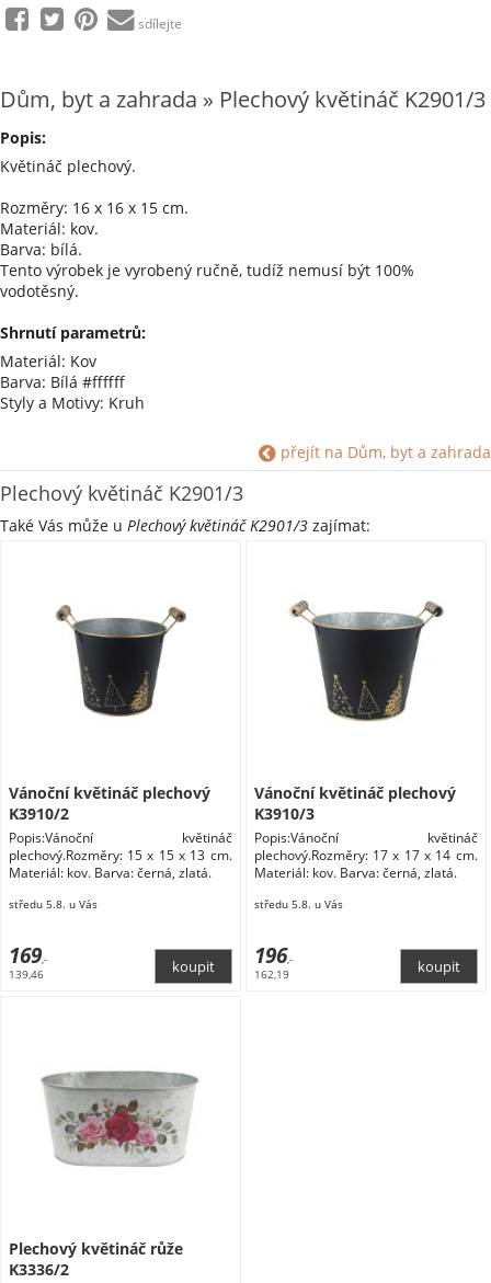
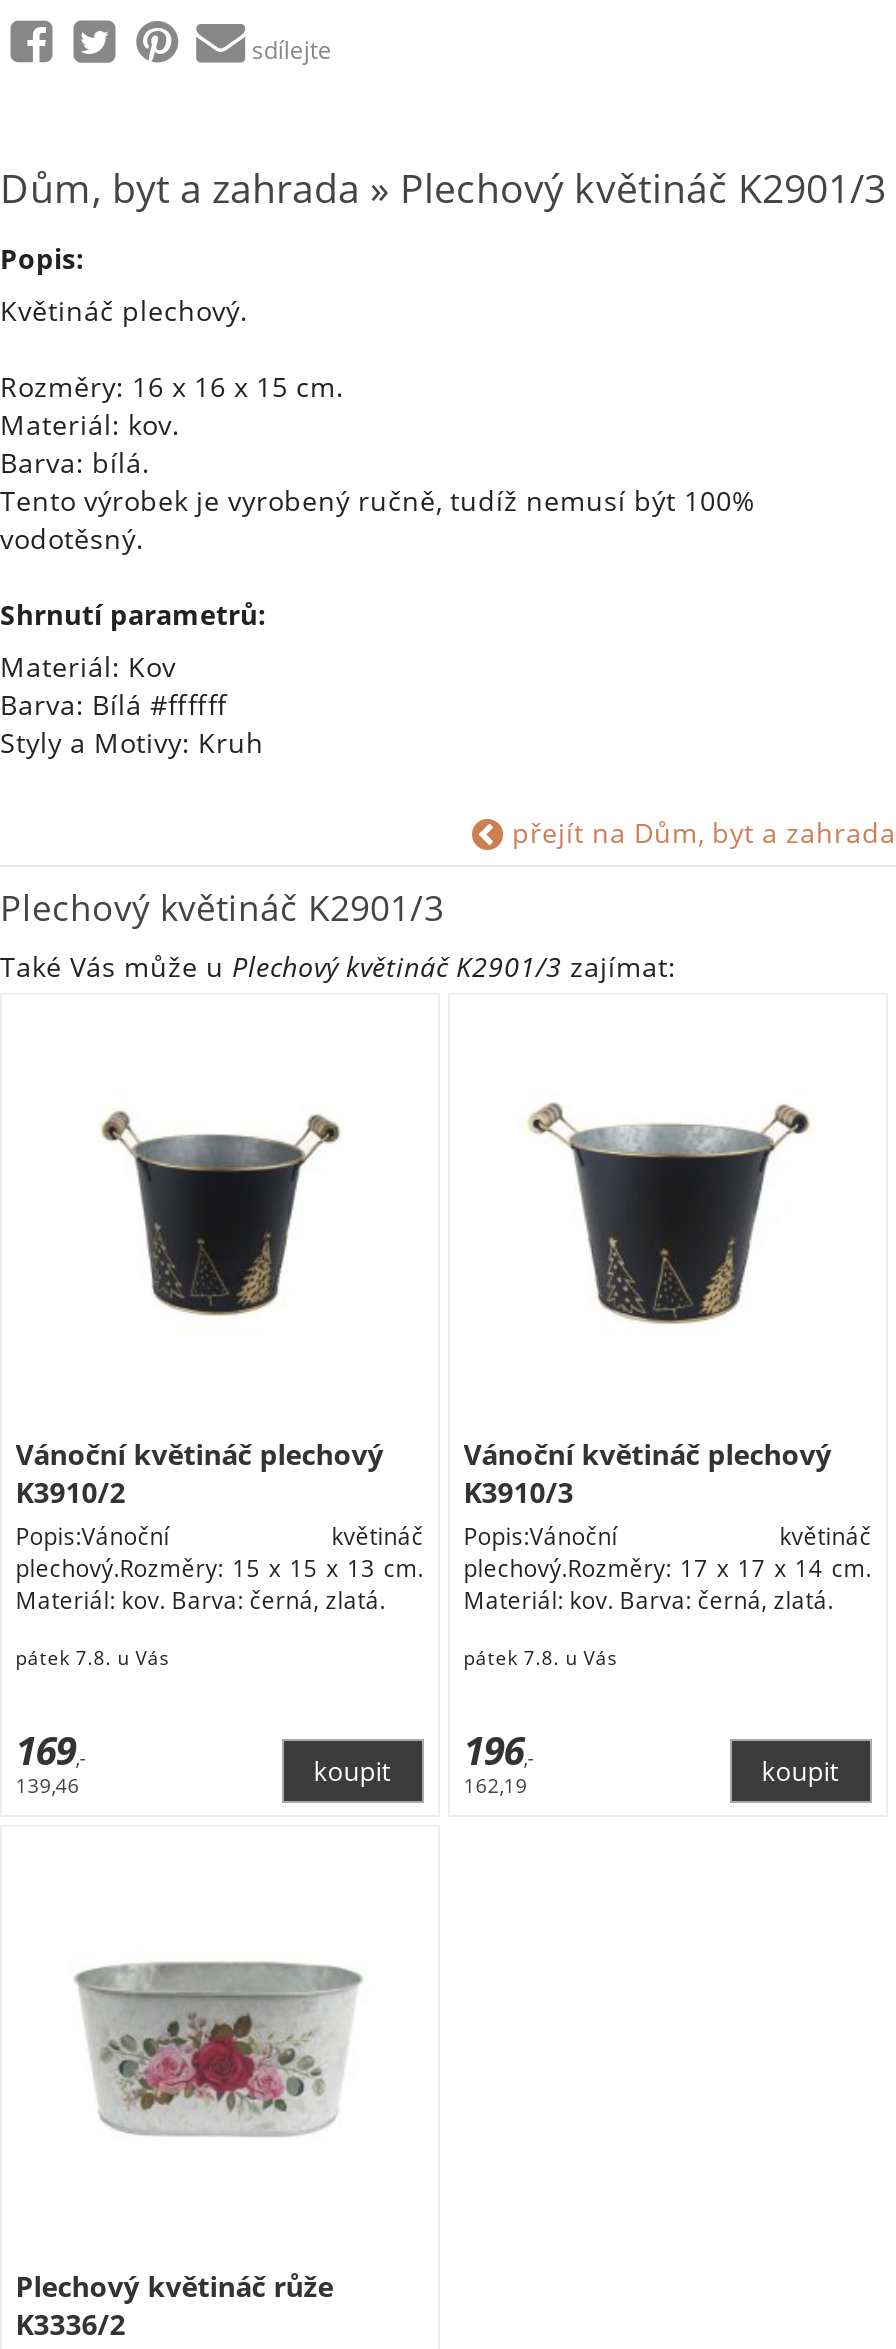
[8,897,97,911] středu 5.8. u Vás -> [15,1644,169,1670] pátek 7.8. u Vás
[254,897,343,911] středu 5.8. u Vás -> [463,1644,617,1670] pátek 7.8. u Vás

